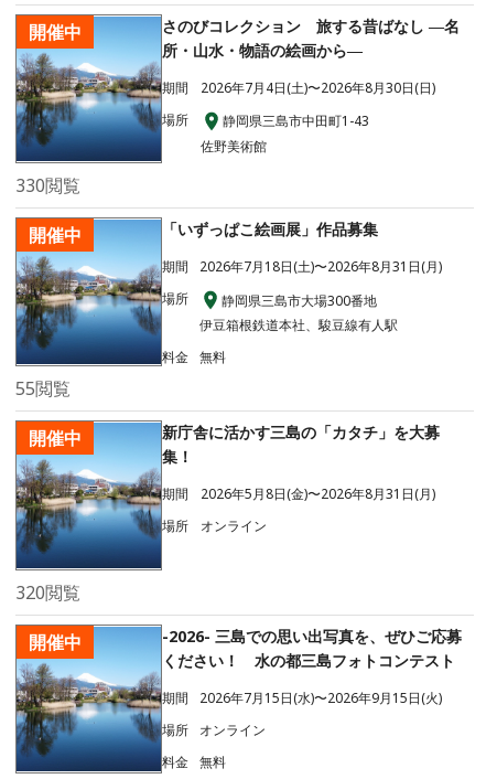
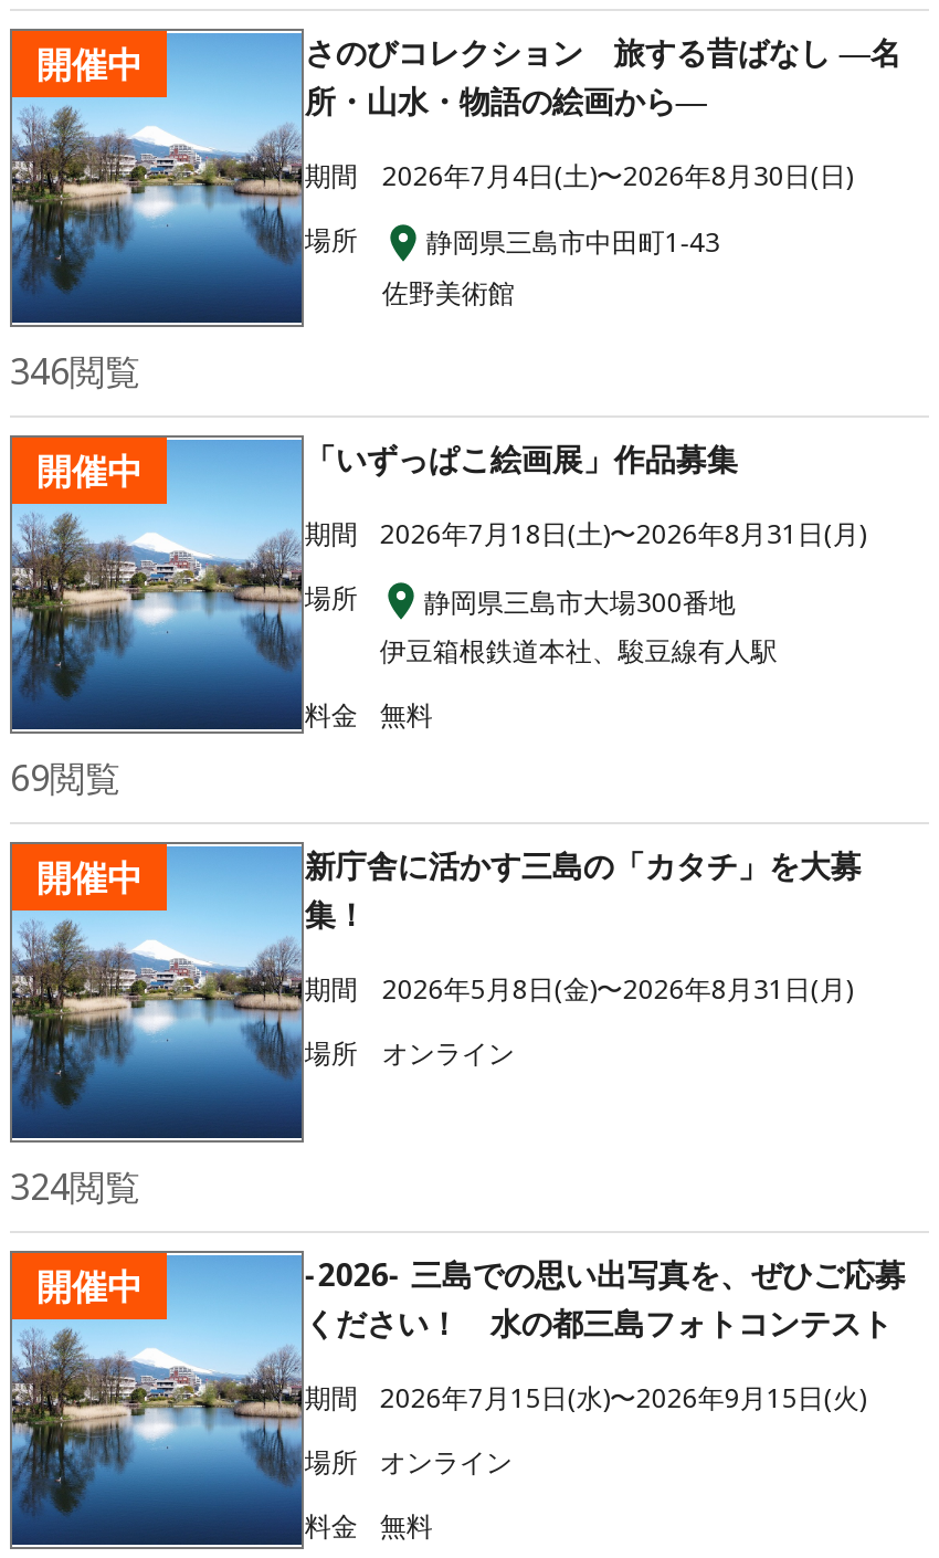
[15,173,80,198] 330閲覧 -> [10,347,140,396] 346閲覧
[15,377,71,401] 55閲覧 -> [10,754,120,803] 69閲覧
[15,580,80,604] 320閲覧 -> [10,1162,140,1210] 324閲覧

